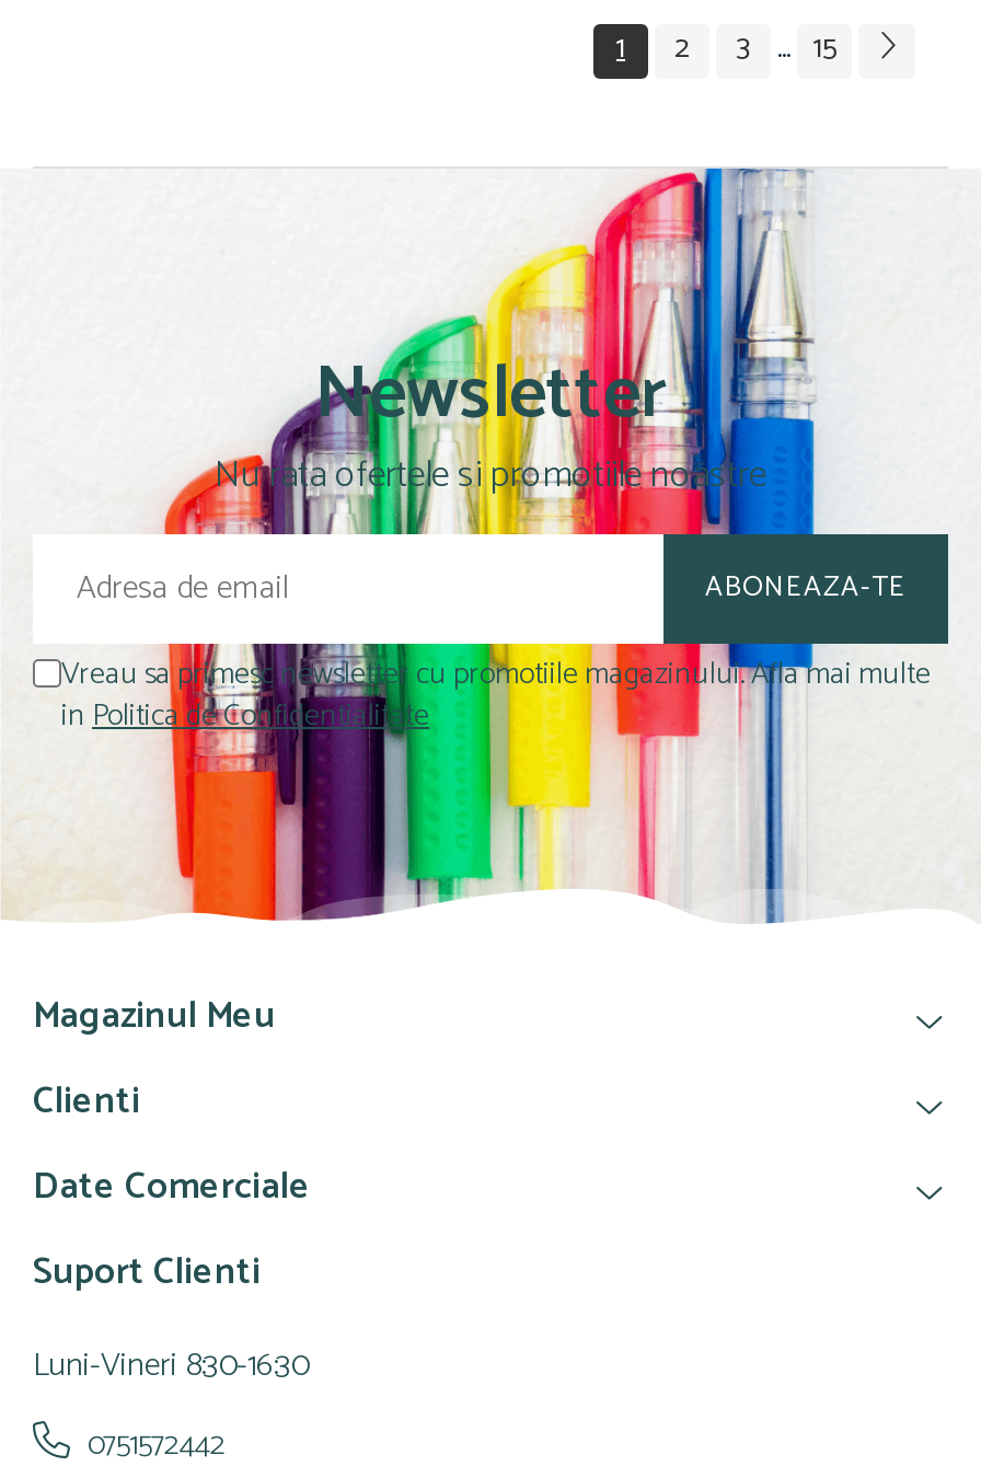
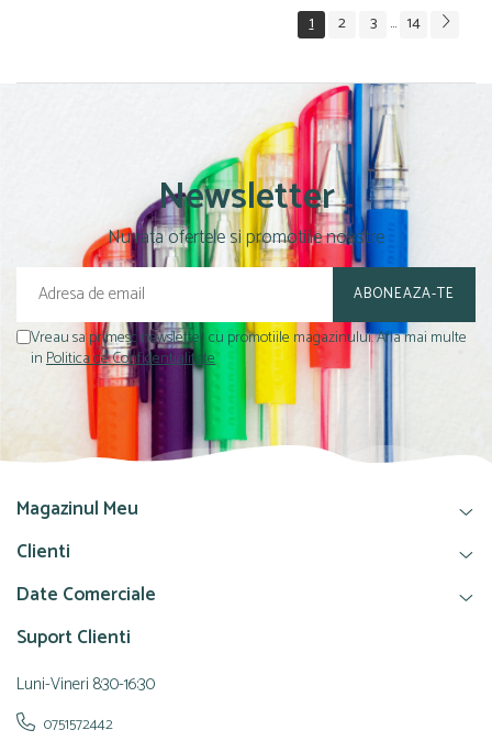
[737,24,835,74] 3 ... 15 -> [370,11,420,36] 3 ... 14

